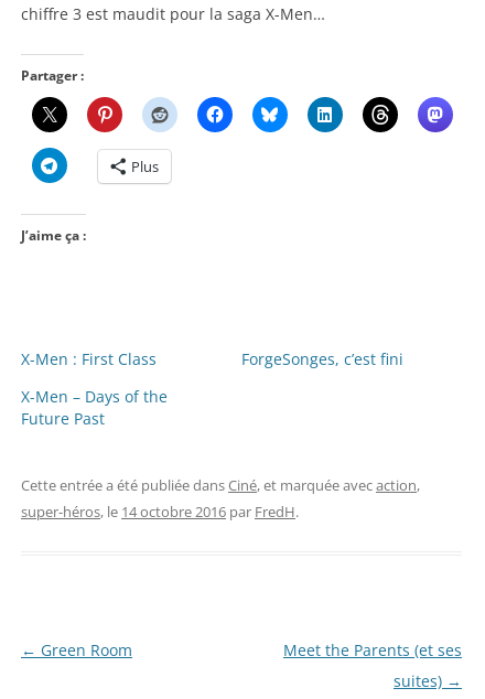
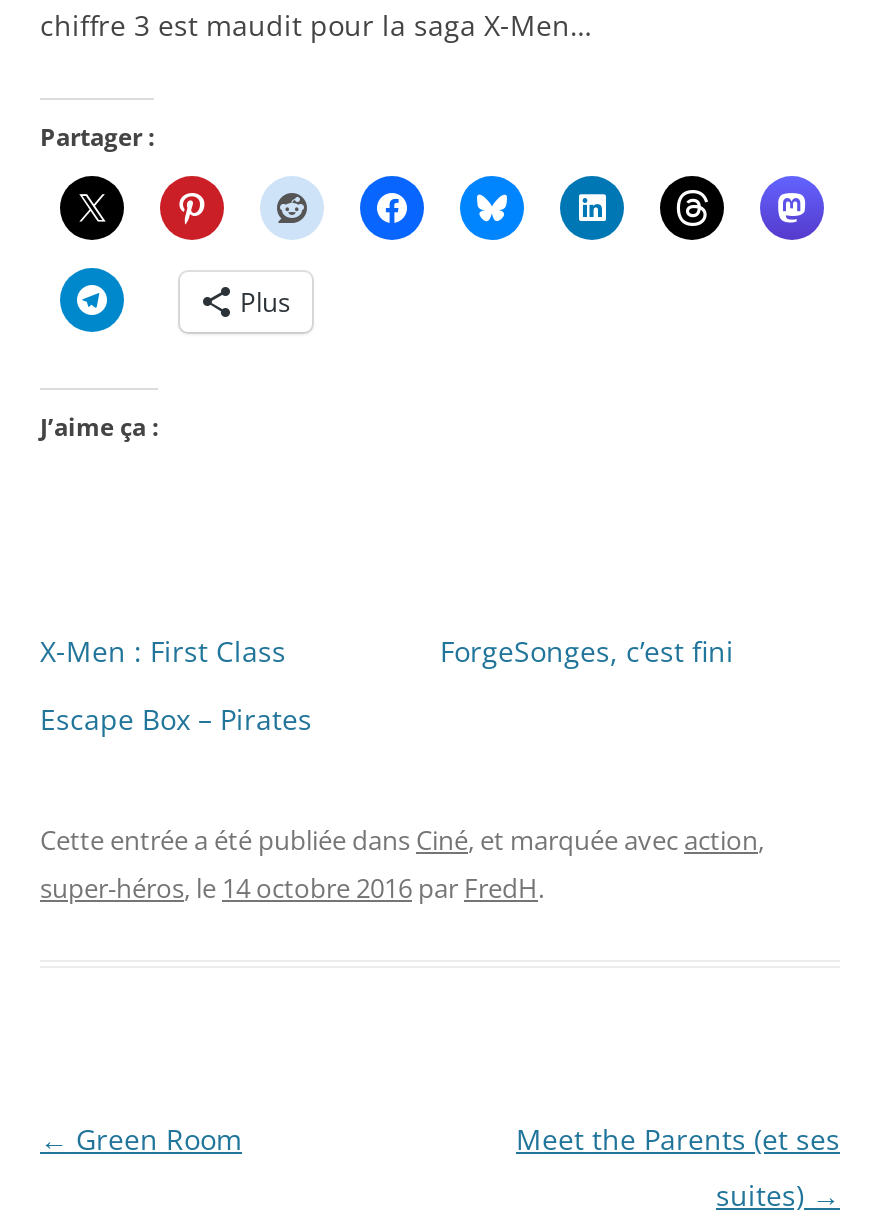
[21,386,168,429] X-Men – Days of the | Future Past -> [40,701,312,739] Escape Box – Pirates

